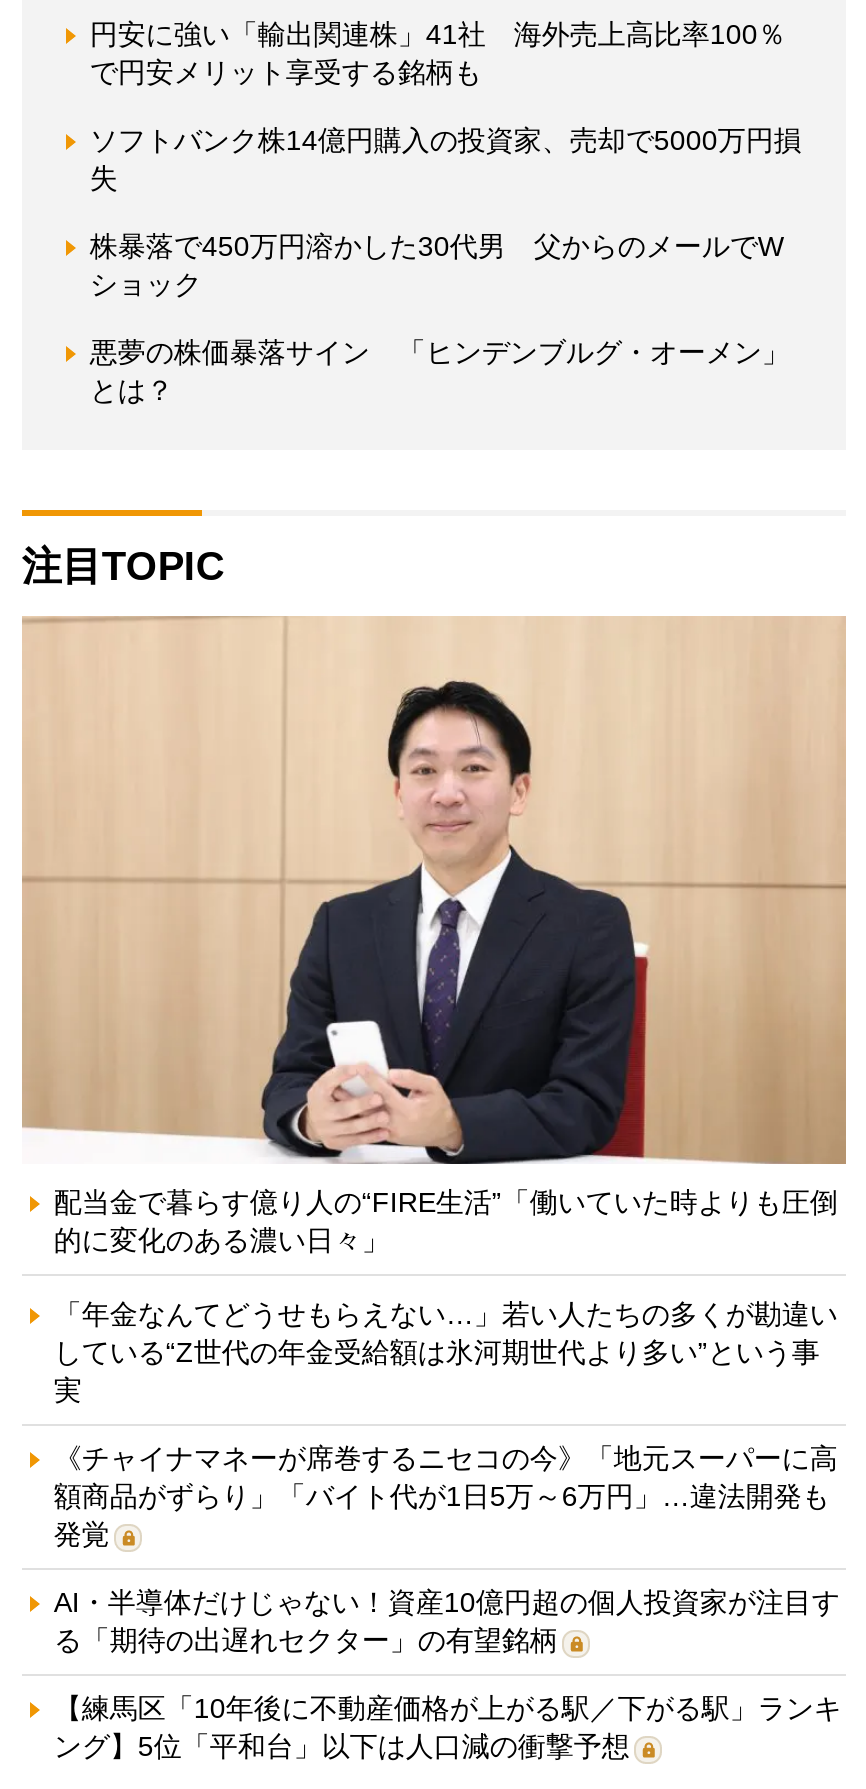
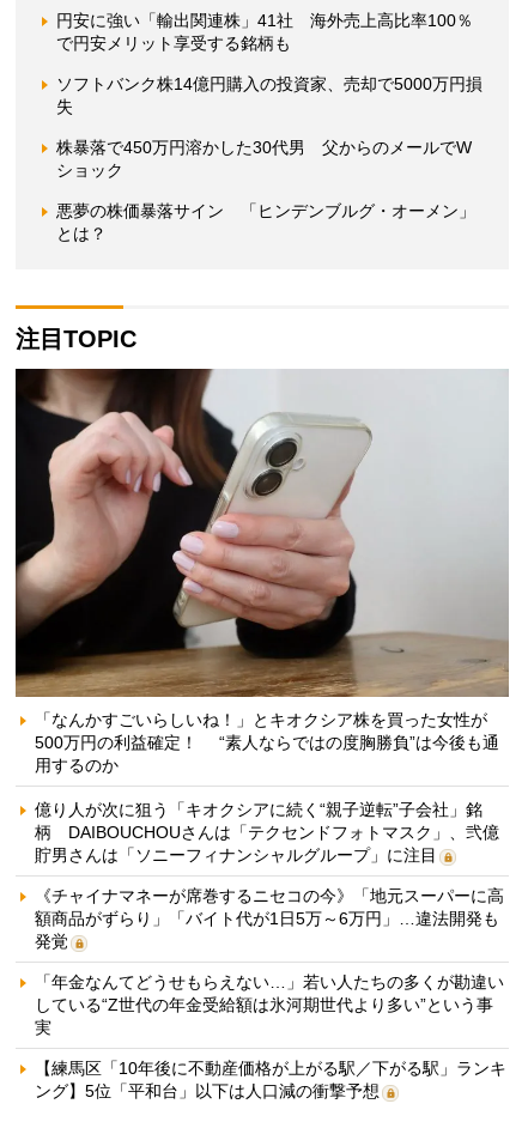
none -> [35,800,499,865] 億り人が次に狙う「キオクシアに続く“親子逆転”子会社」銘 | 柄 DAIBOUCHOUさんは「テクセンドフォトマスク」、弐億 | 貯男さんは「ソニーフィナンシャルグループ」に注目
[22,616,846,1257] [image] | 配当金で暮らす億り人の“FIRE生活”「働いていた時よりも圧倒 | 的に変化のある濃い日々」 -> [14,368,509,775] [image] | 「なんかすごいらしいね！」とキオクシア株を買った女性が | 500万円の利益確定！ “素人ならではの度胸勝負”は今後も通 | 用するのか
moved [54,1299,838,1407] -> [35,973,504,1038]: 「年金なんてどうせもらえない…」若い人たちの多くが勘違い | している“Z世代の年金受給額は氷河期世代より多い”という事 | 実
[54,1587,840,1657] AI・半導体だけじゃない！資産10億円超の個人投資家が注目す | る「期待の出遅れセクター」の有望銘柄 -> none

